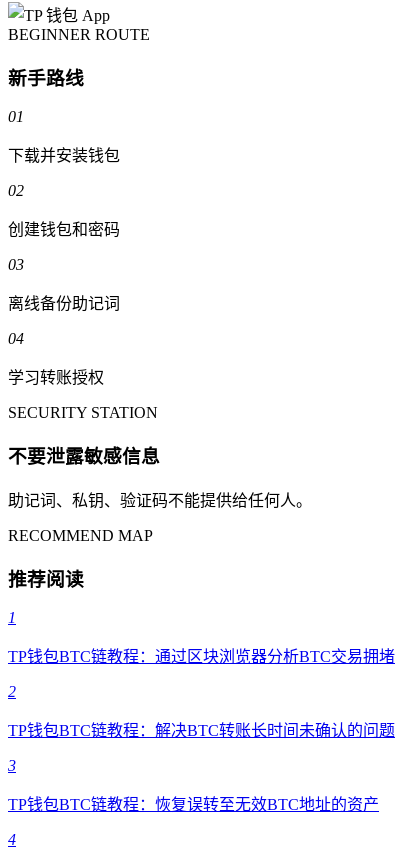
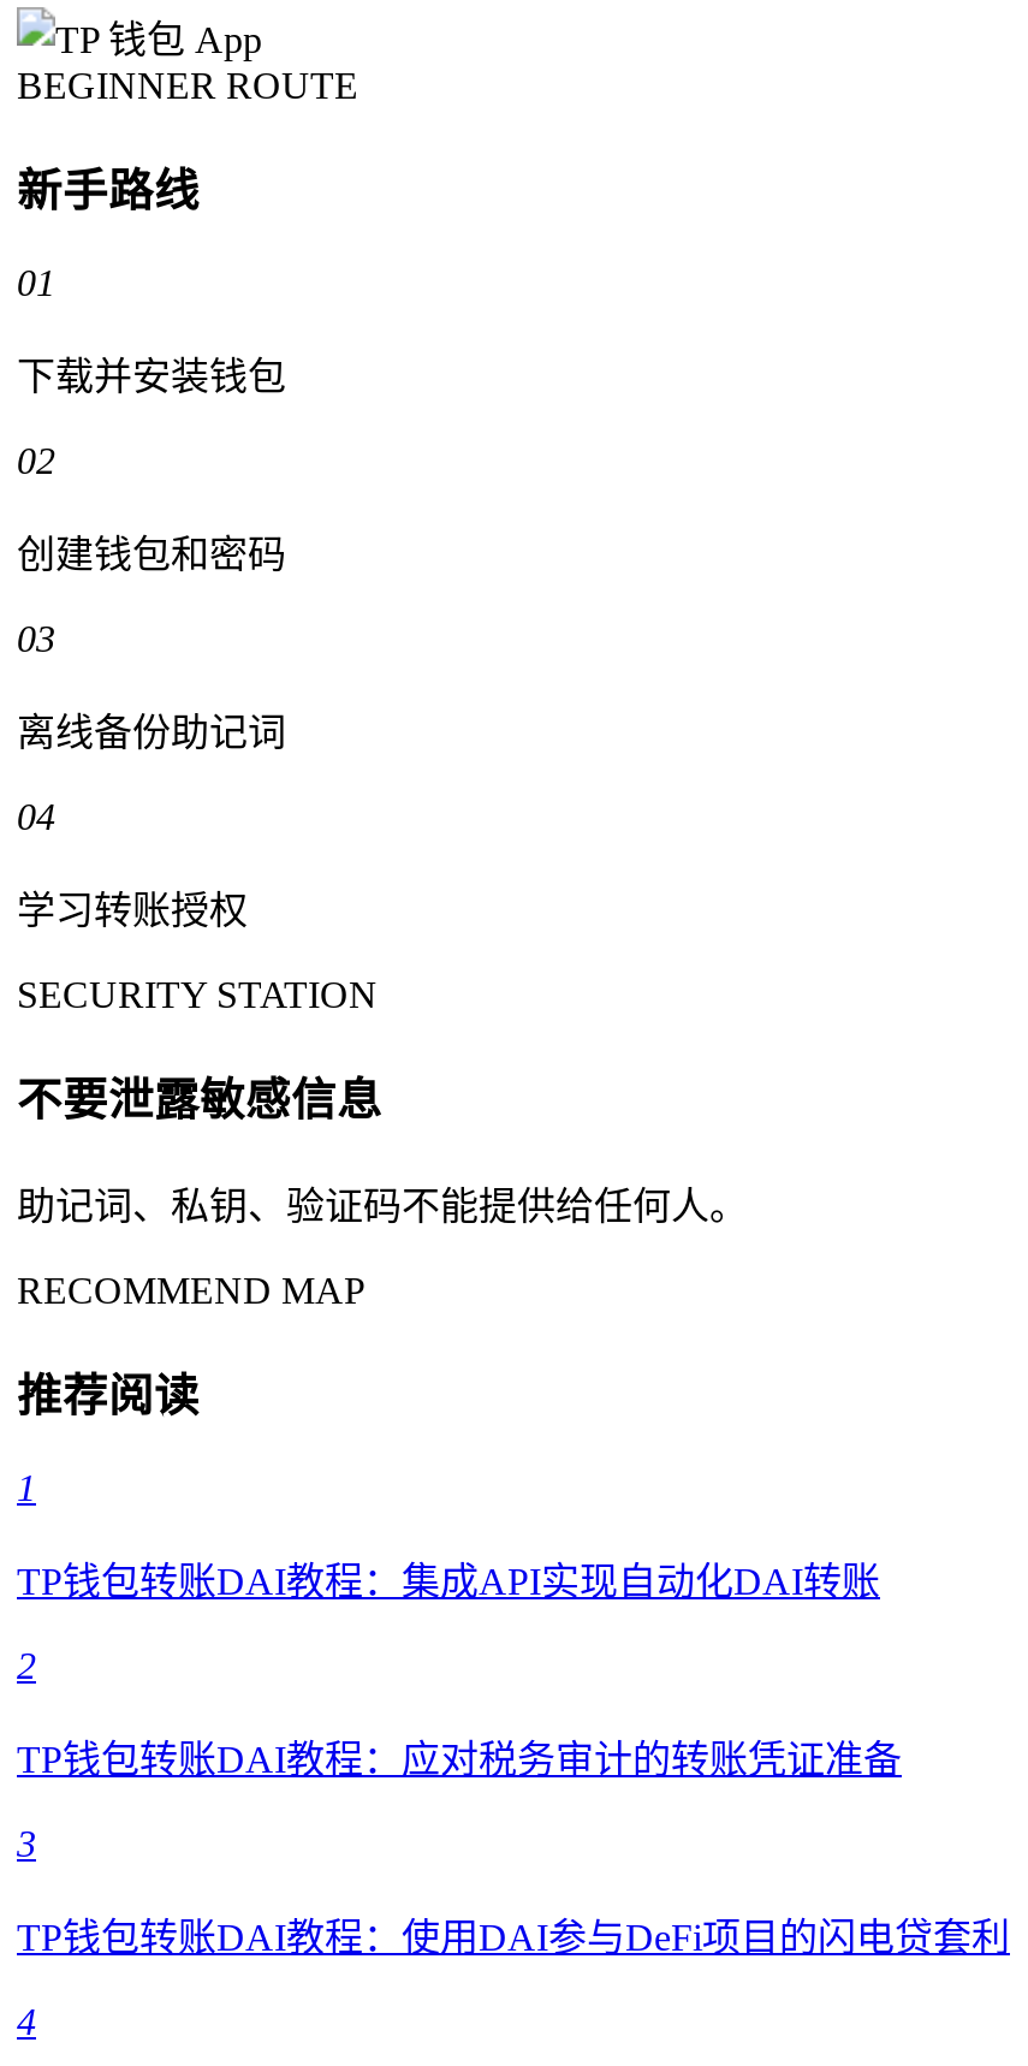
[8,648,395,665] TP钱包BTC链教程：通过区块浏览器分析BTC交易拥堵 -> [17,1562,880,1603] TP钱包转账DAI教程：集成API实现自动化DAI转账
[8,722,395,739] TP钱包BTC链教程：解决BTC转账长时间未确认的问题 -> [17,1740,902,1781] TP钱包转账DAI教程：应对税务审计的转账凭证准备
[8,796,379,813] TP钱包BTC链教程：恢复误转至无效BTC地址的资产 -> [17,1918,1010,1958] TP钱包转账DAI教程：使用DAI参与DeFi项目的闪电贷套利

